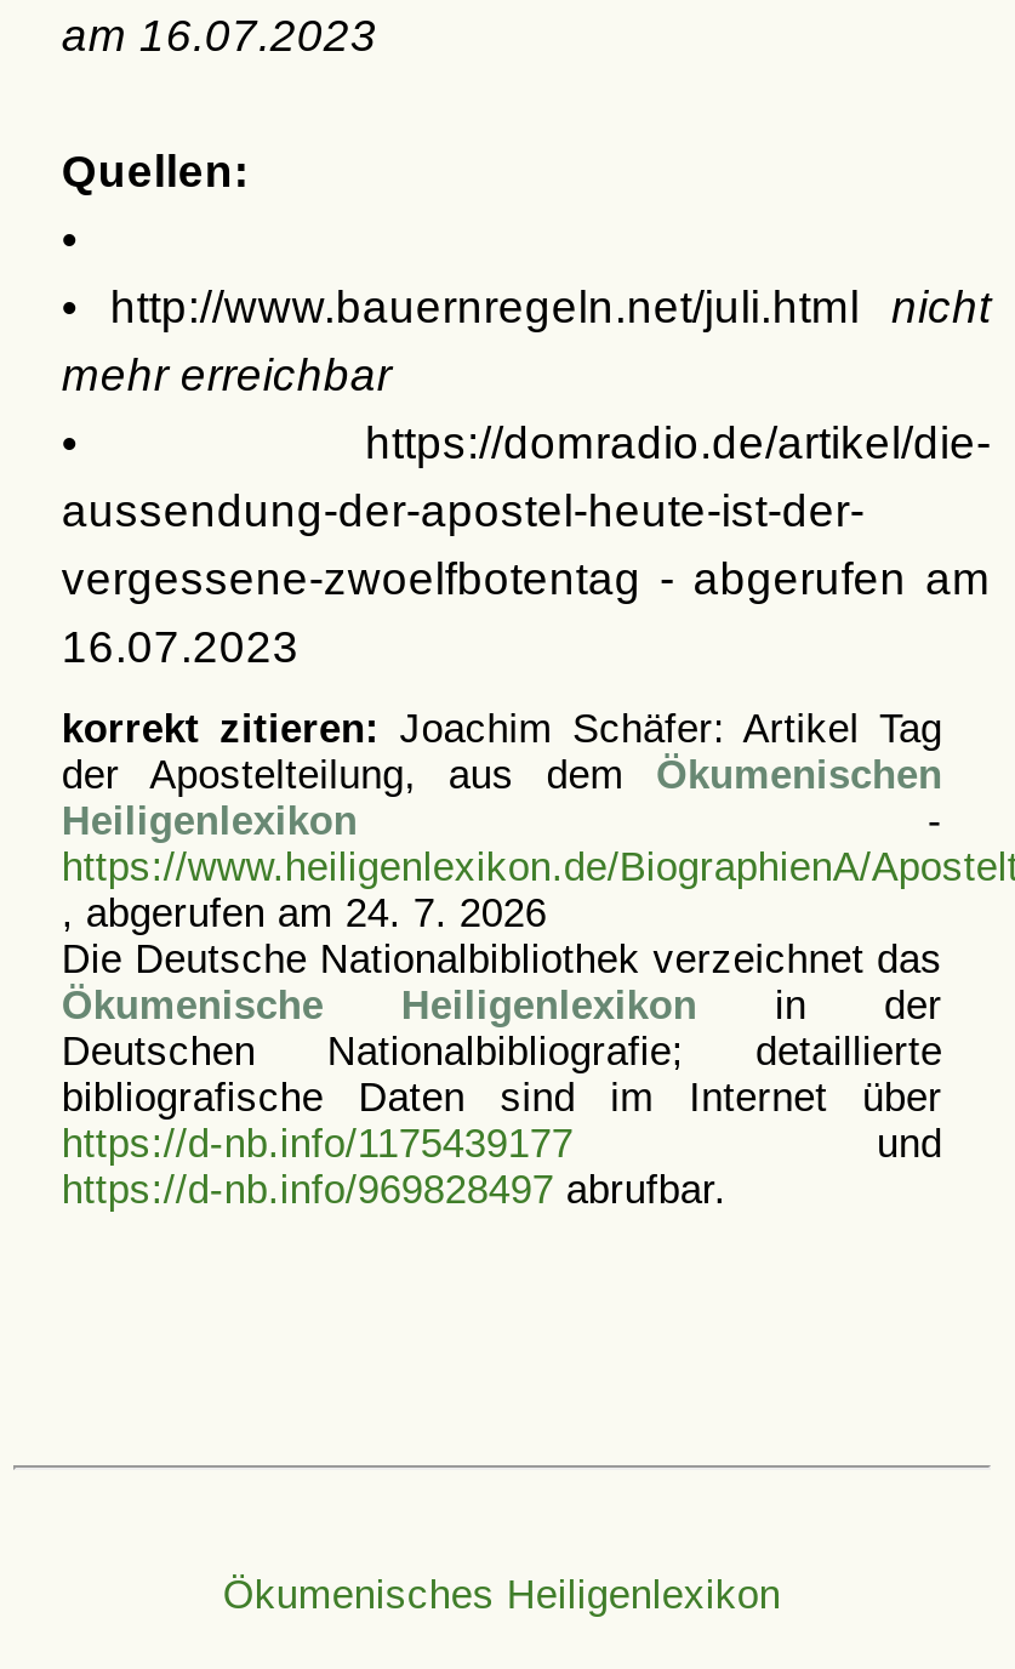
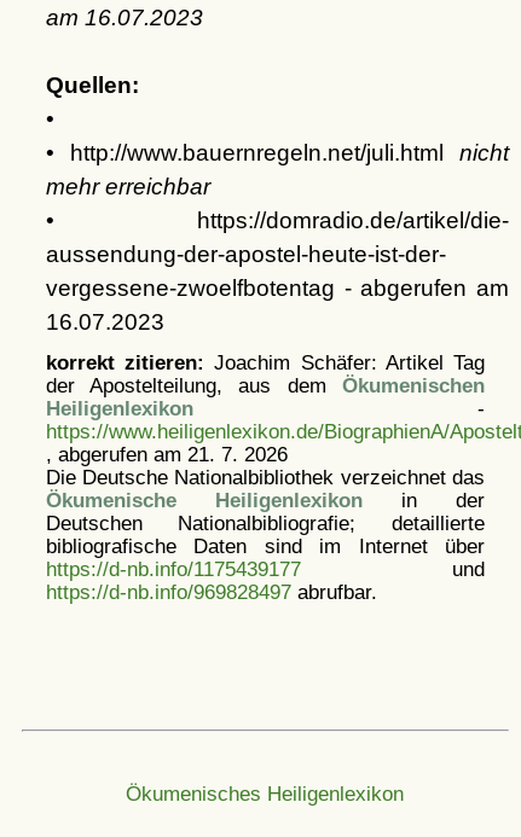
[61,891,546,935] , abgerufen am 24. 7. 2026 -> [46,444,287,465] , abgerufen am 21. 7. 2026

